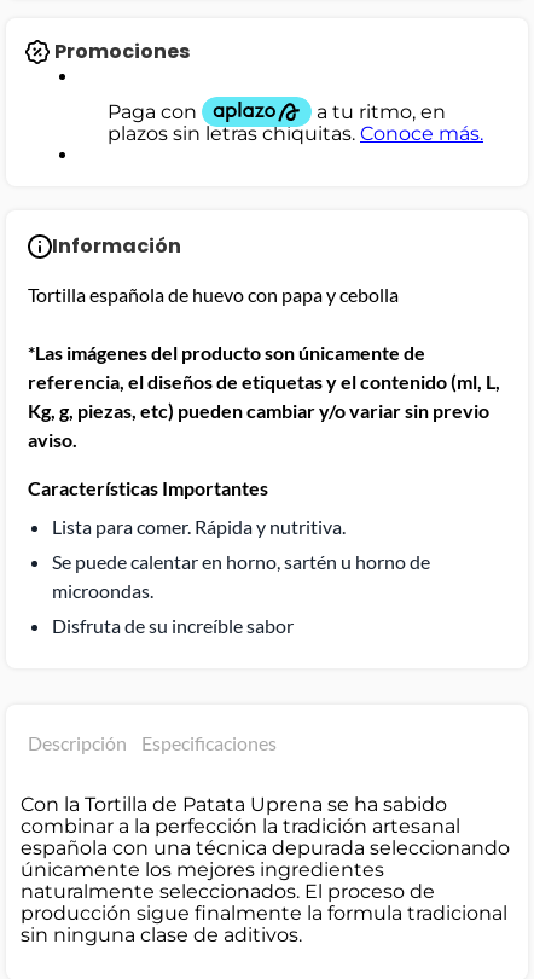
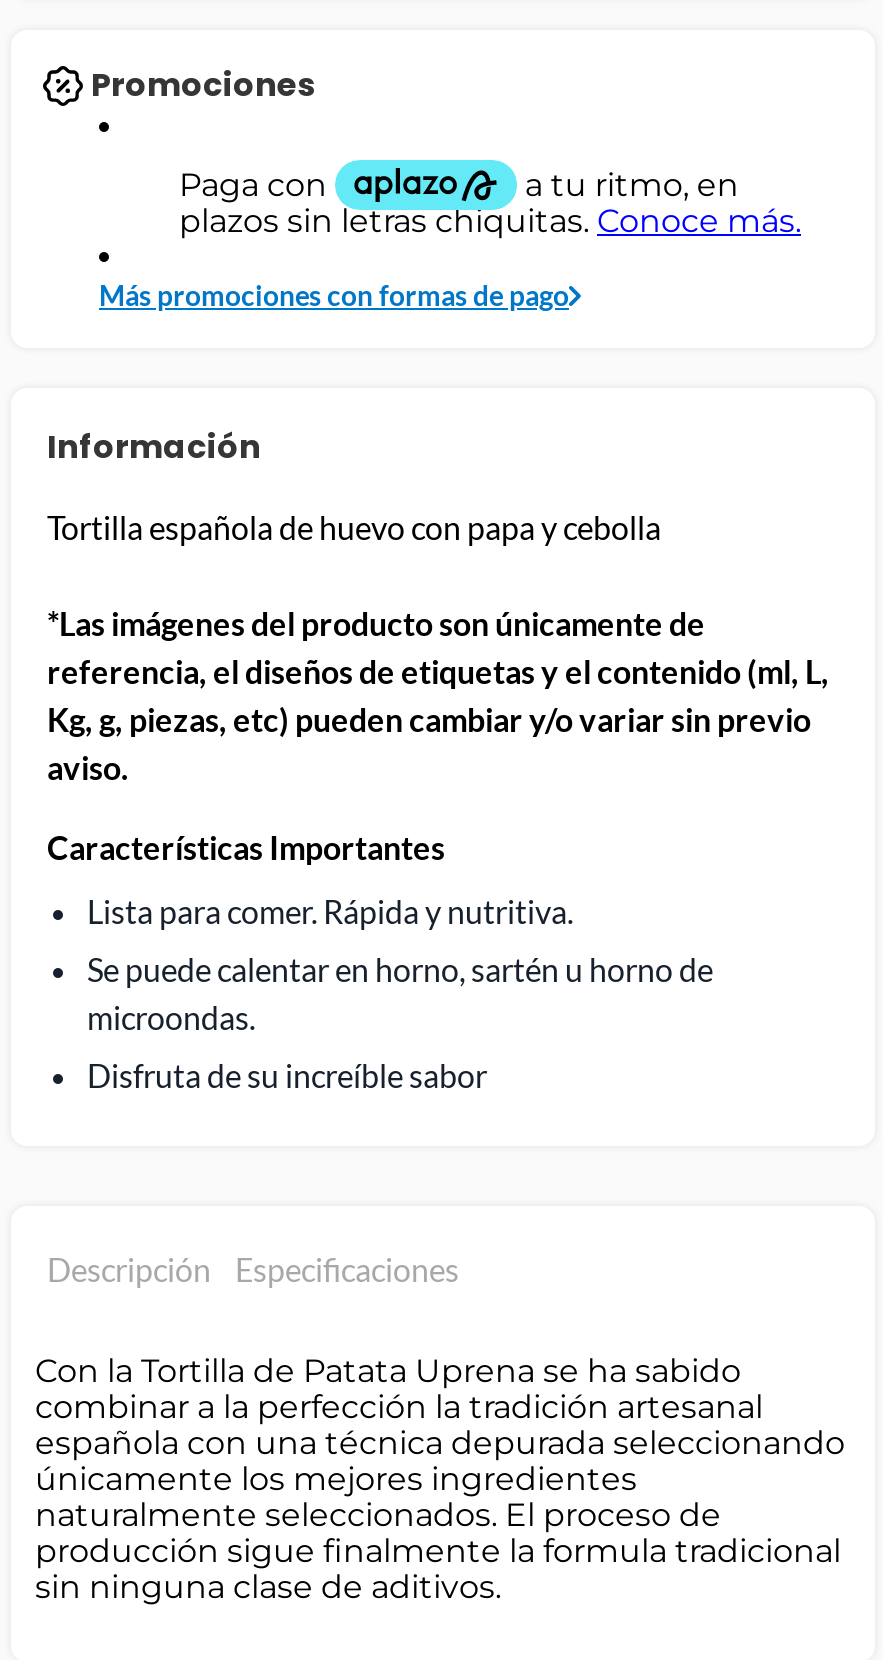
none -> [99,279,569,313] Más promociones con formas de pago

